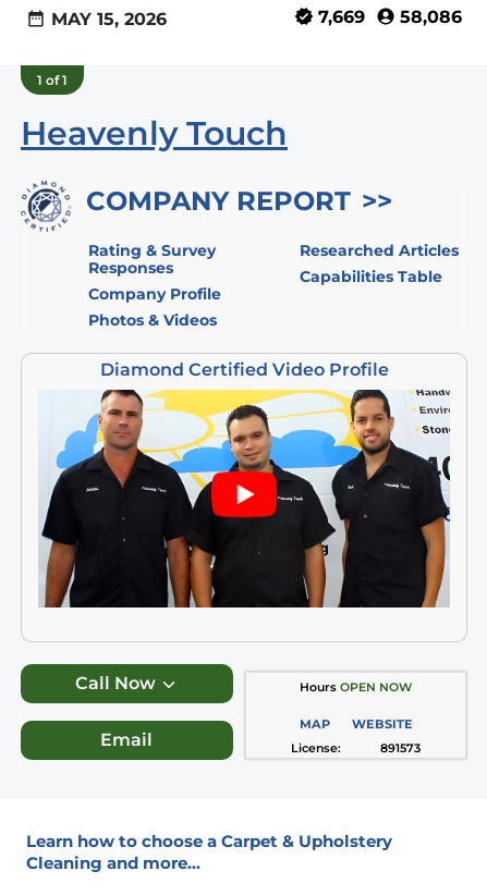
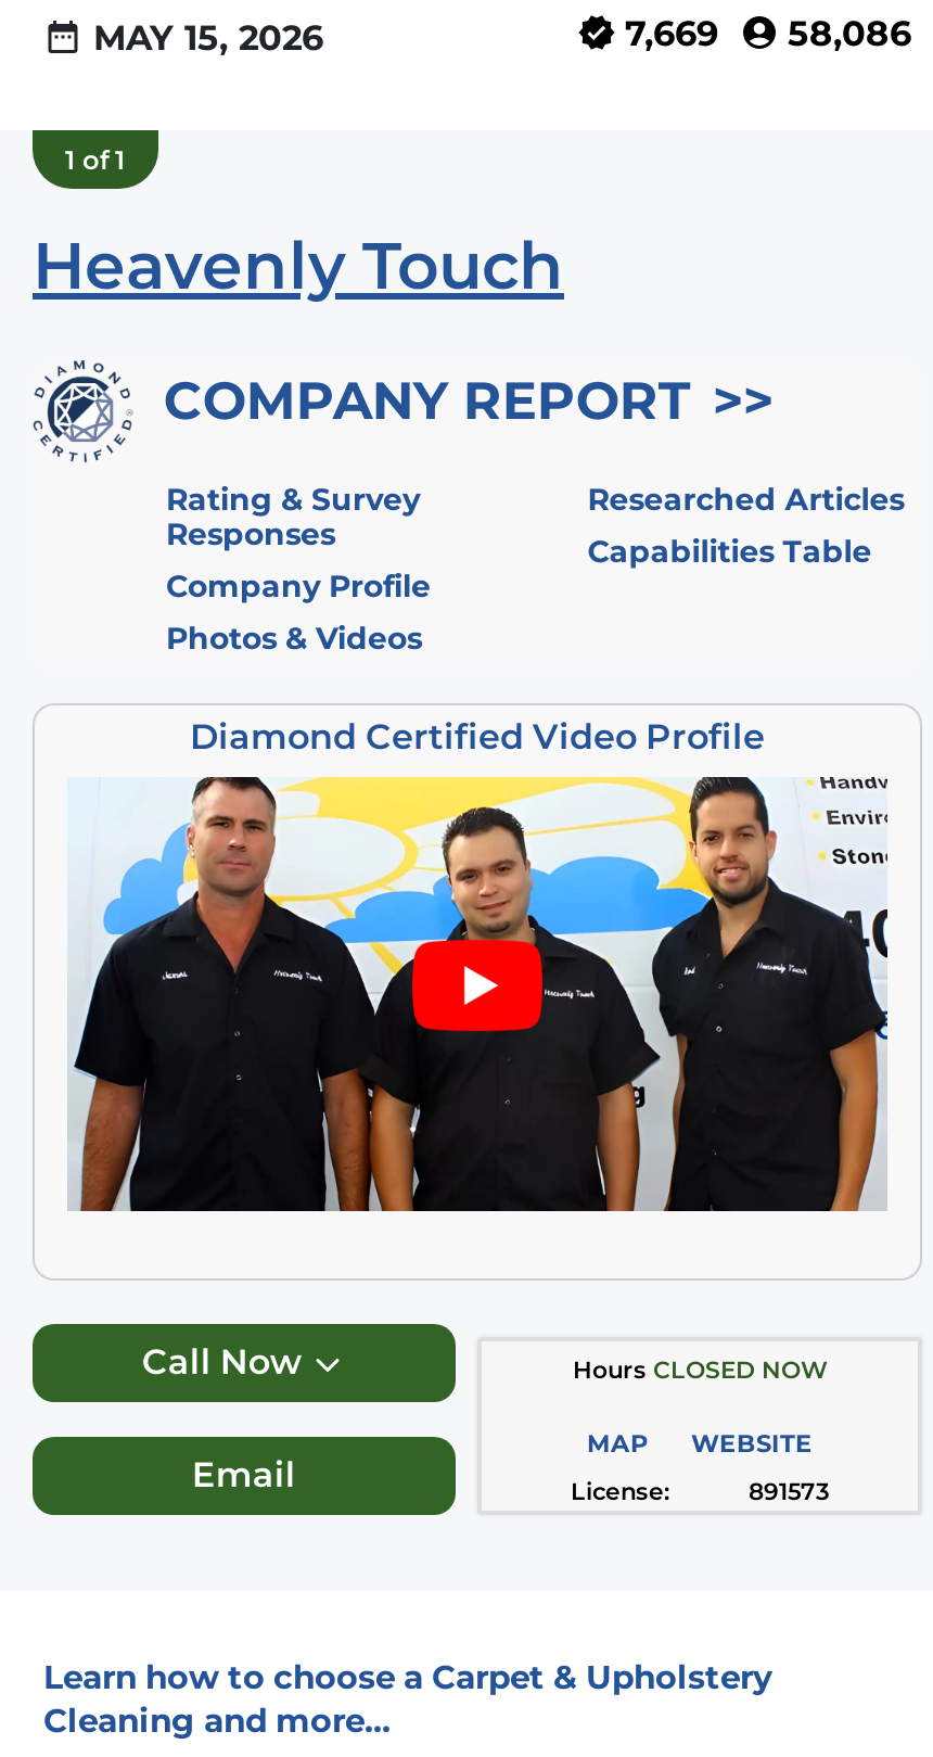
[300,679,412,695] Hours OPEN NOW -> [573,1354,827,1385] Hours CLOSED NOW

